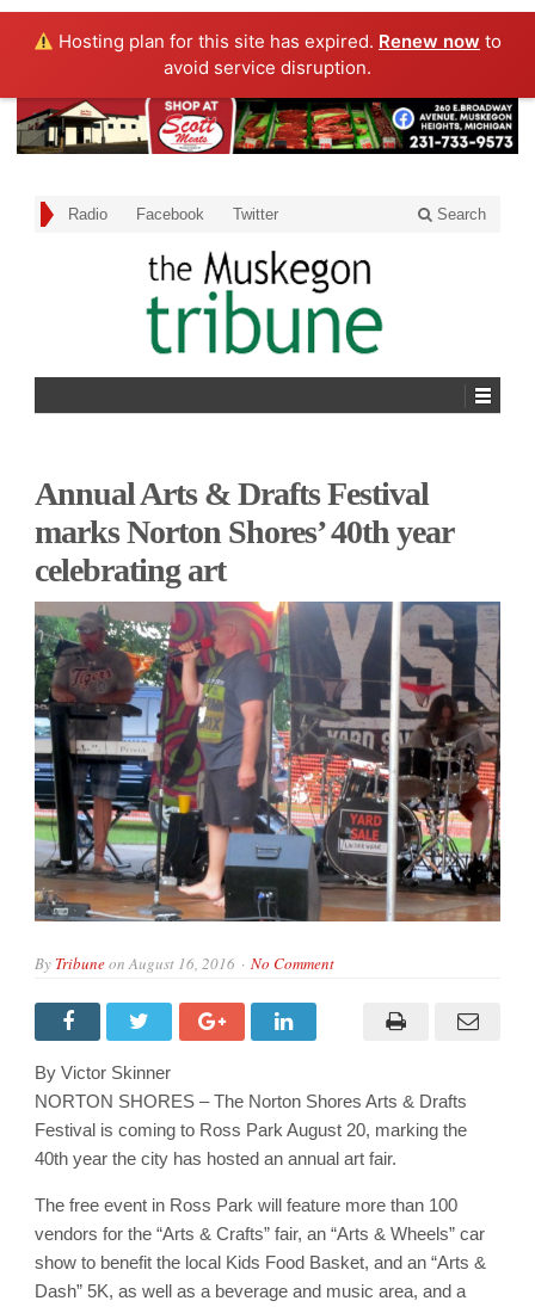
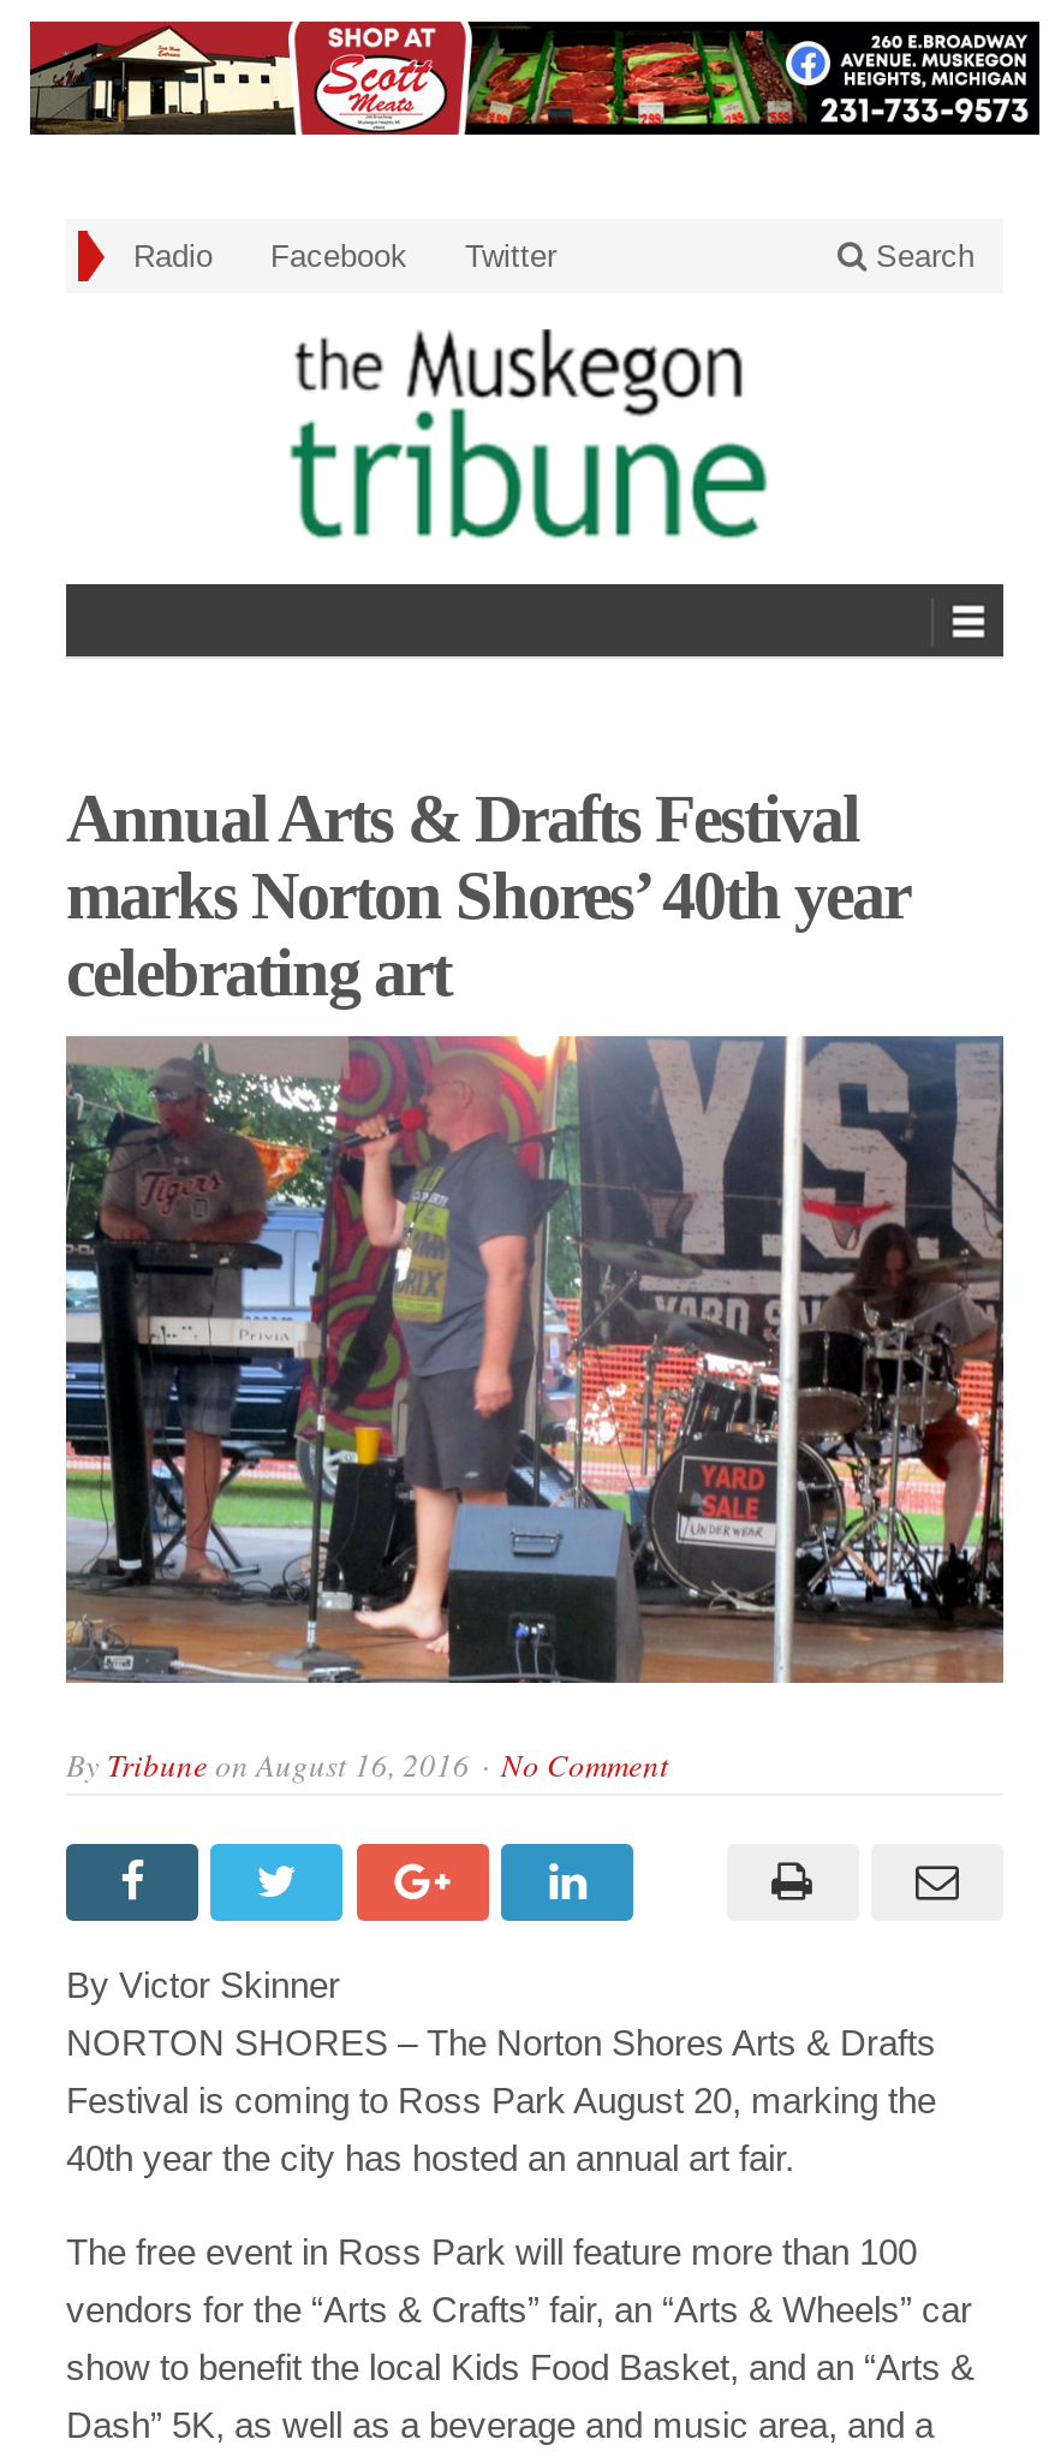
[4,11,531,100] [image] | Hosting plan for this site has expired. Renew now to | avoid service disruption. -> none

